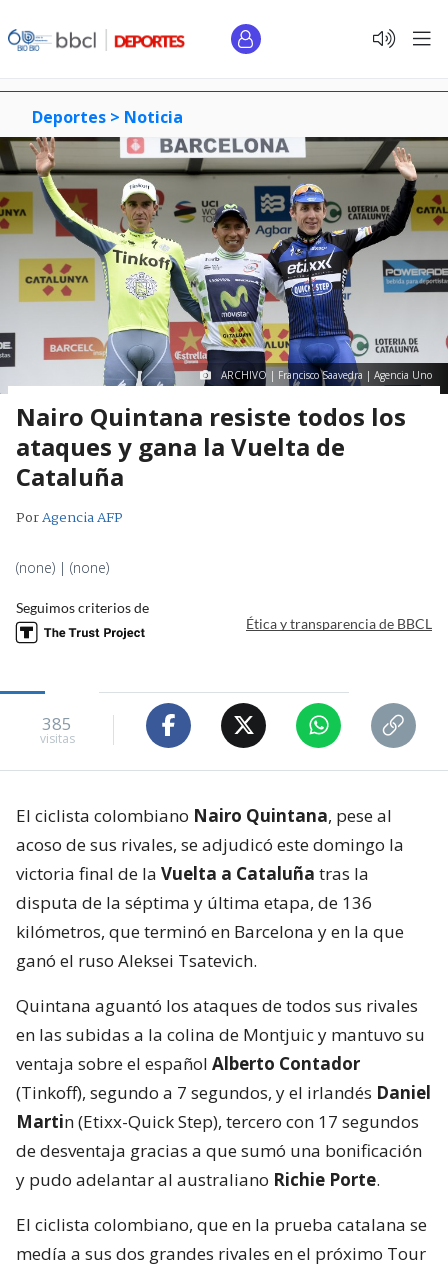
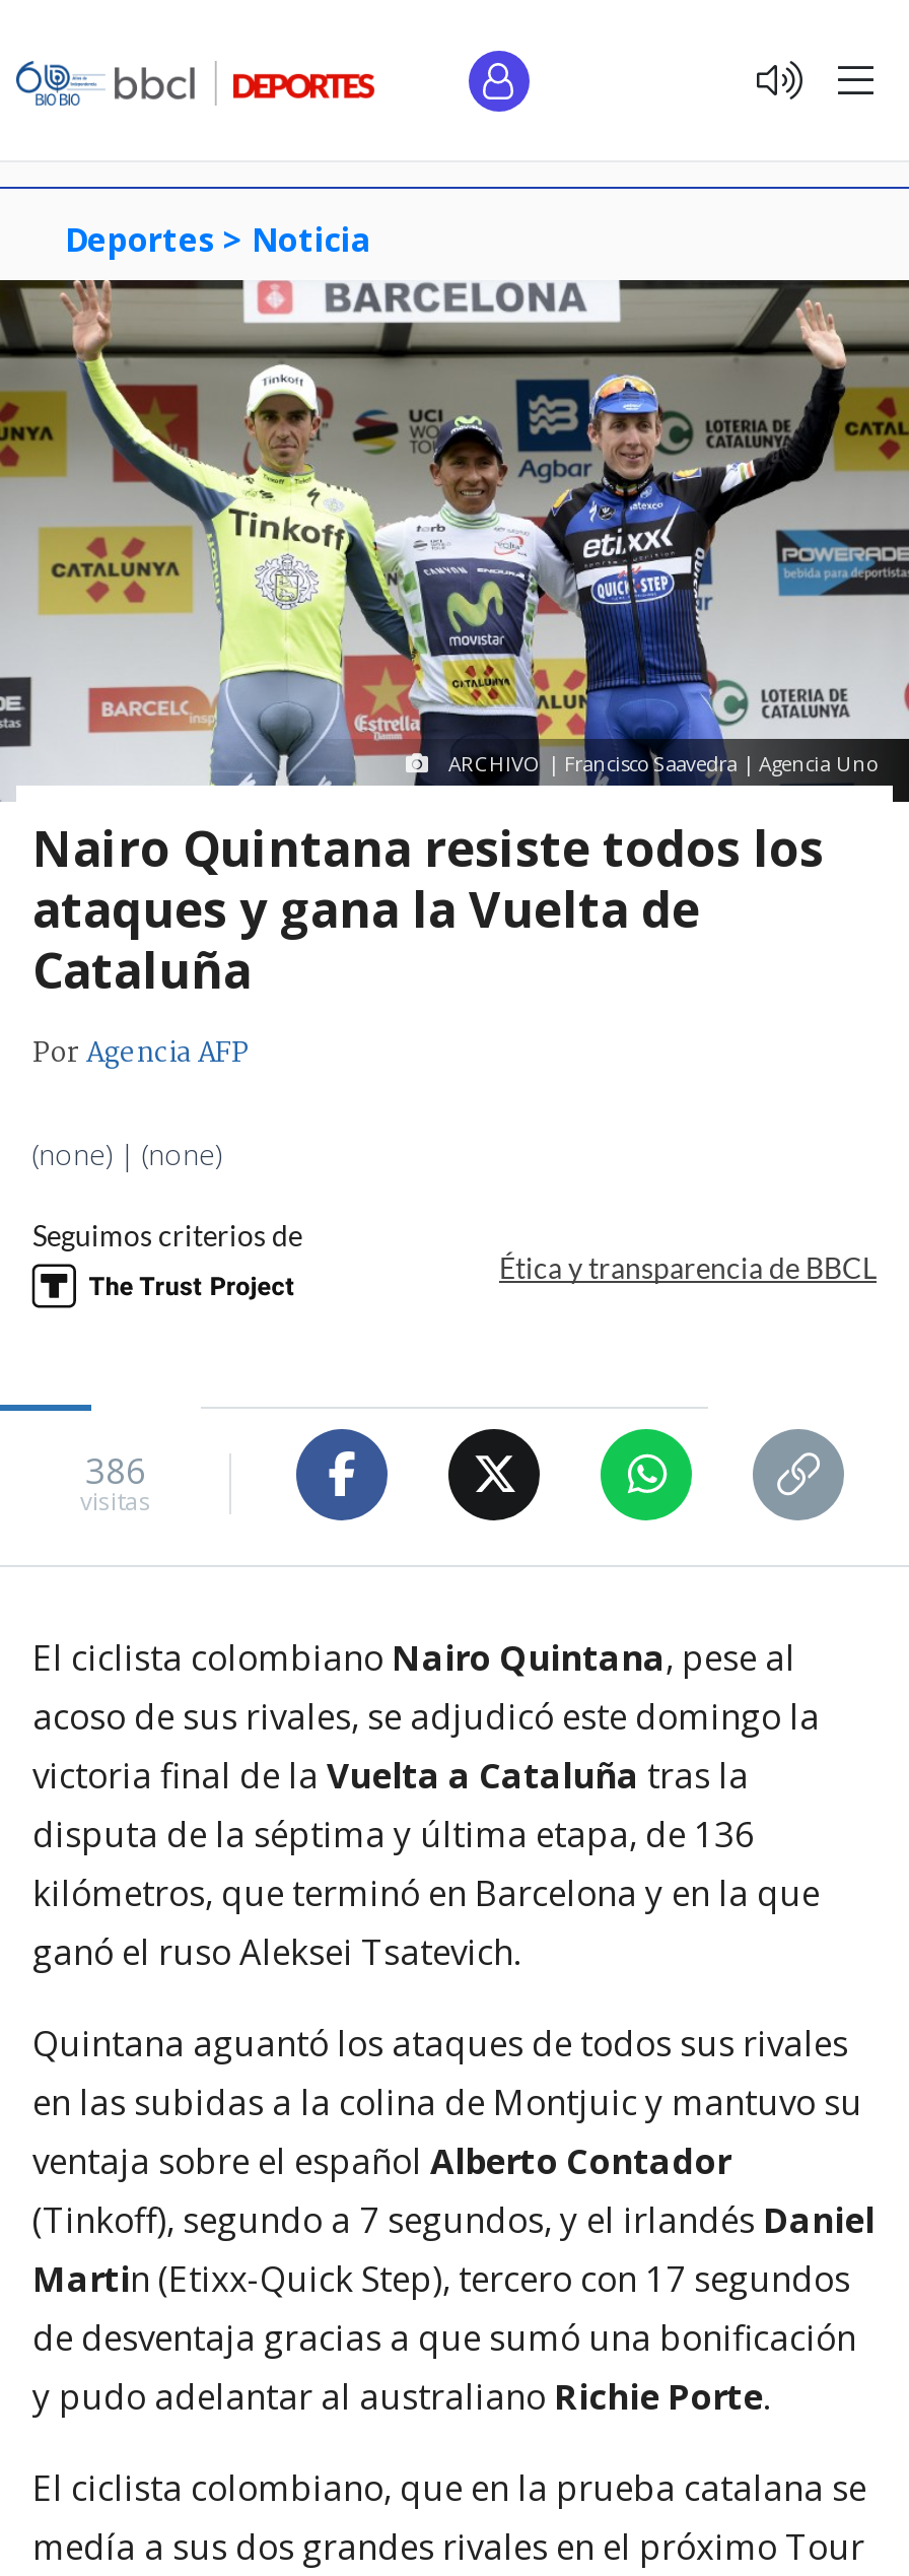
[42,712,72,735] 385 -> [85,1448,146,1495] 386

